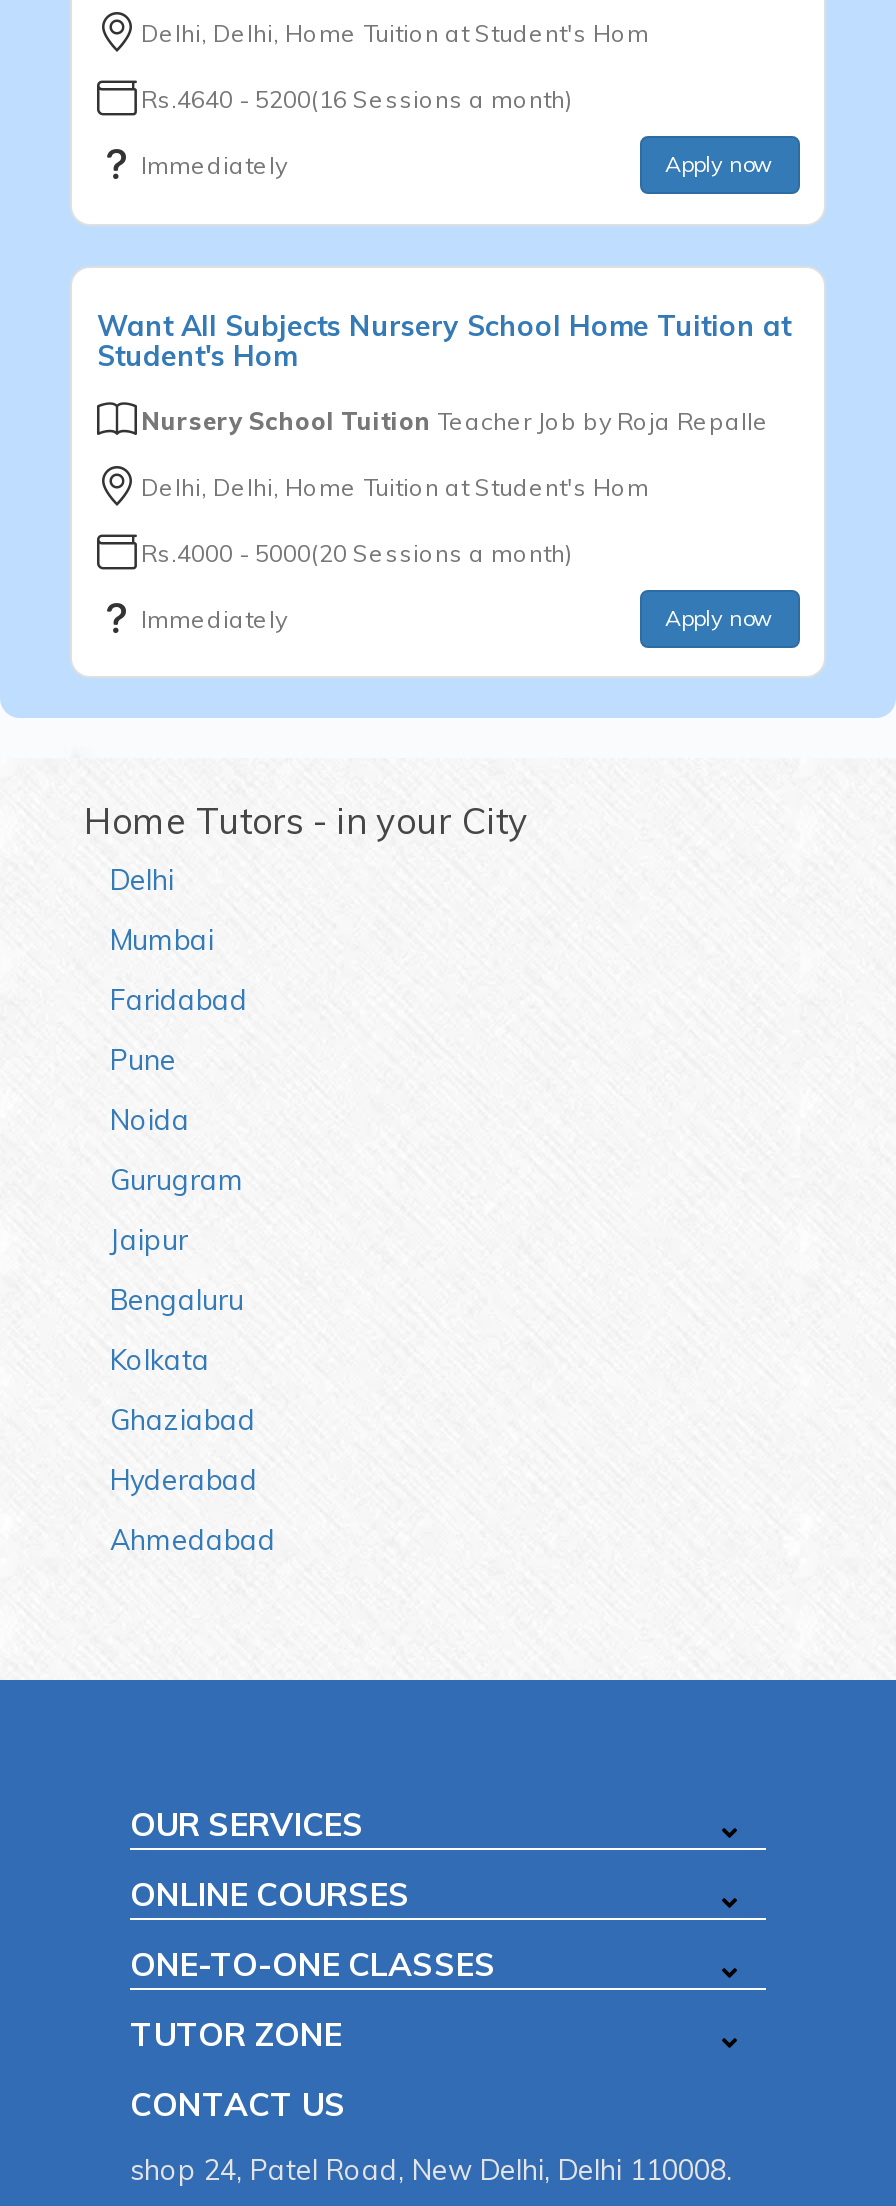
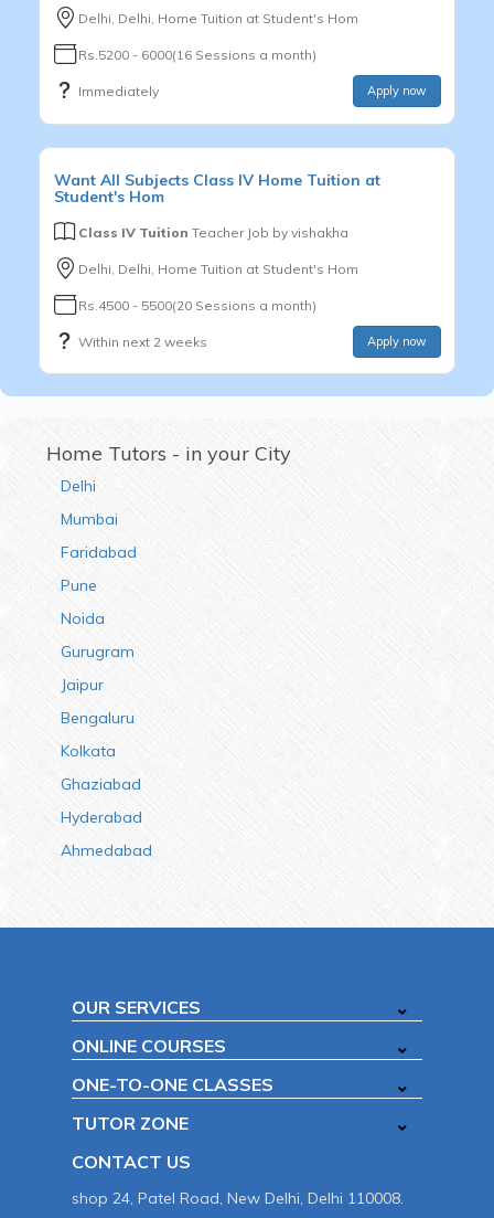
[141,85,573,115] Rs.4640 - 5200(16 Sessions a month) -> [78,47,316,63] Rs.5200 - 6000(16 Sessions a month)
[97,309,791,345] Want All Subjects Nursery School Home Tuition at -> [53,171,380,190] Want All Subjects Class IV Home Tuition at
[141,406,769,436] Nursery School Tuition Teacher Job by Roja Repalle -> [78,224,348,241] Class IV Tuition Teacher Job by vishakha
[141,538,573,568] Rs.4000 - 5000(20 Sessions a month) -> [78,297,316,314] Rs.4500 - 5500(20 Sessions a month)
[141,604,287,634] Immediately -> [78,333,207,350] Within next 2 weeks

